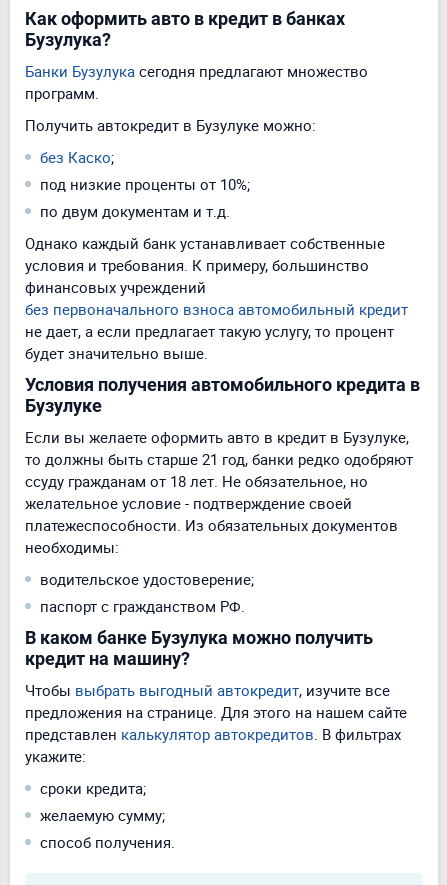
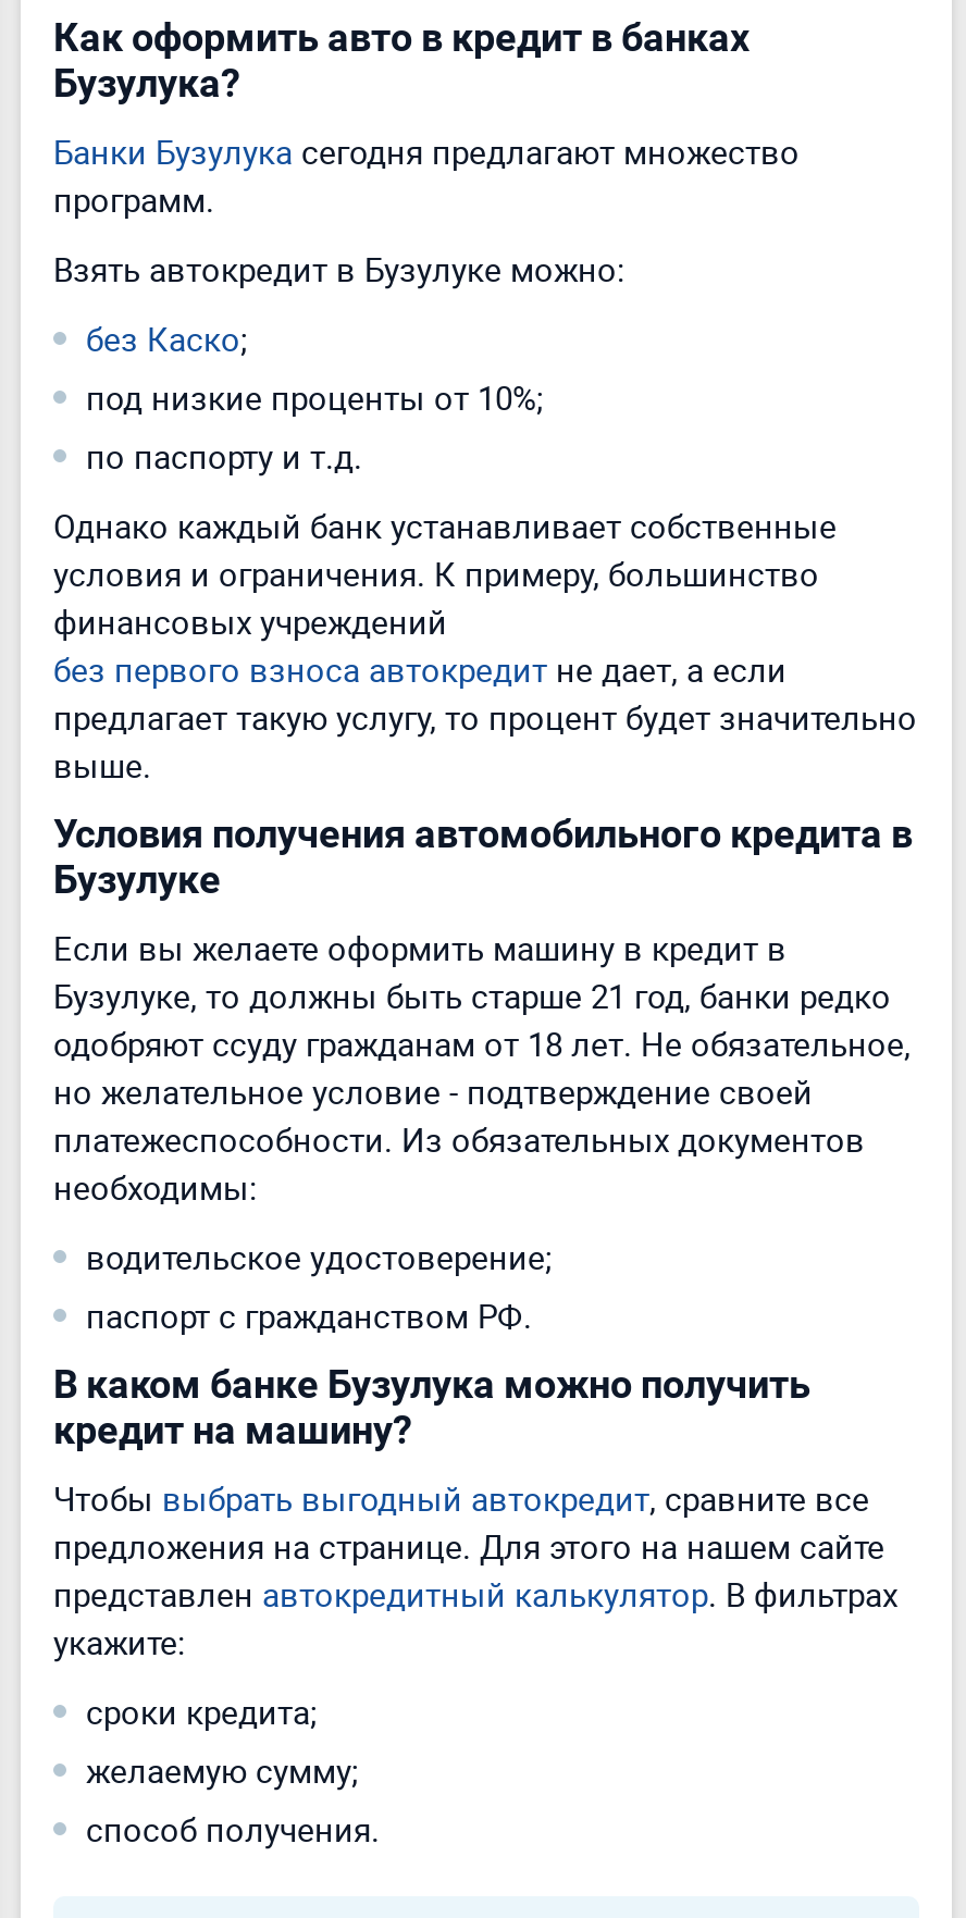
[25,115,316,135] Получить автокредит в Бузулуке можно: -> [53,247,626,290] Взять автокредит в Бузулуке можно:
[40,201,230,221] по двум документам и т.д. -> [86,434,362,478] по паспорту и т.д.
[25,255,369,275] условия и требования. К примеру, большинство -> [53,552,819,595] условия и ограничения. К примеру, большинство
[25,299,408,363] без первоначального взноса автомобильный кредит | не дает, а если предлагает такую услугу, то процент | будет значительно выше. -> [53,647,917,787] без первого взноса автокредит не дает, а если | предлагает такую услугу, то процент будет значительно | выше.
[25,427,413,513] Если вы желаете оформить авто в кредит в Бузулуке, | то должны быть старше 21 год, банки редко одобряют | ссуду гражданам от 18 лет. Не обязательное, но | желательное условие - подтверждение своей -> [53,926,911,1113] Если вы желаете оформить машину в кредит в | Бузулуке, то должны быть старше 21 год, банки редко | одобряют ссуду гражданам от 18 лет. Не обязательное, | но желательное условие - подтверждение своей
[25,680,390,700] Чтобы выбрать выгодный автокредит, изучите все -> [53,1476,869,1520] Чтобы выбрать выгодный автокредит, сравните все
[25,724,401,744] представлен калькулятор автокредитов. В фильтрах -> [53,1572,897,1616] представлен автокредитный калькулятор. В фильтрах

